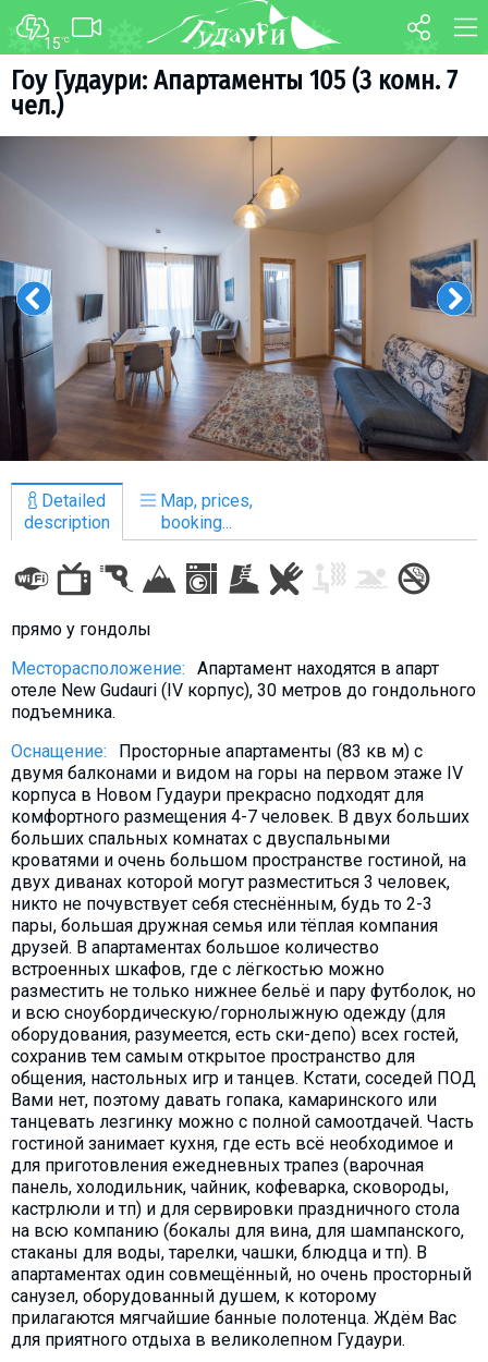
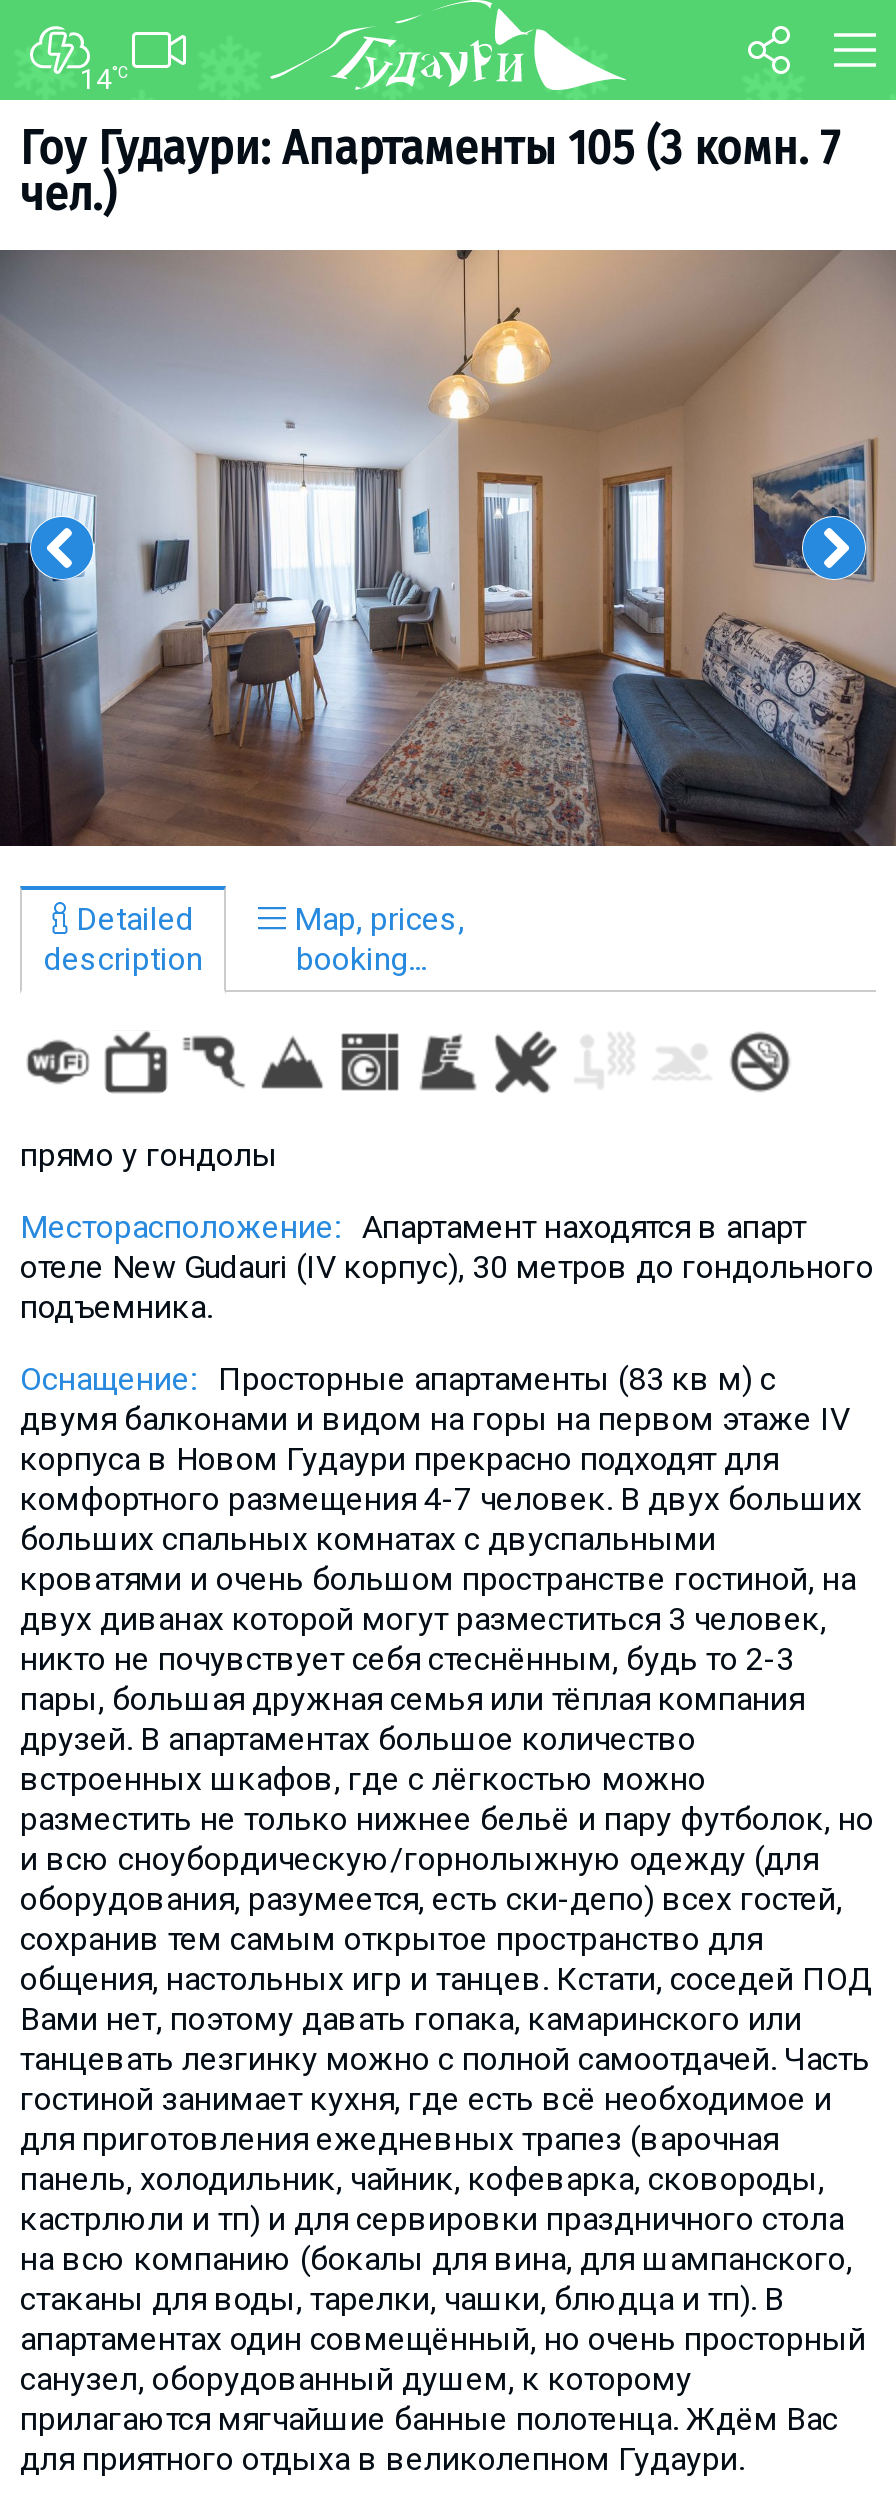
[44,35,70,52] 15°C -> [80,64,128,96] 14°C

